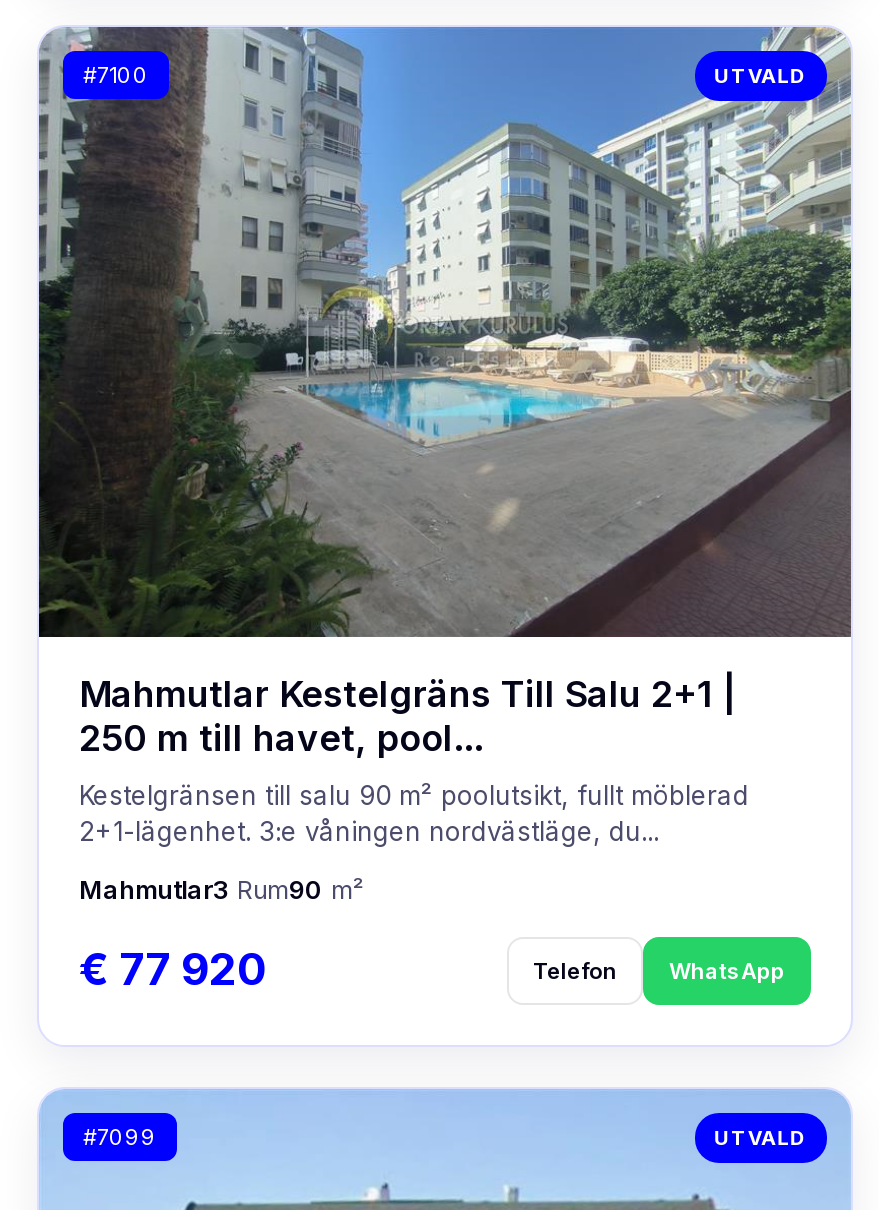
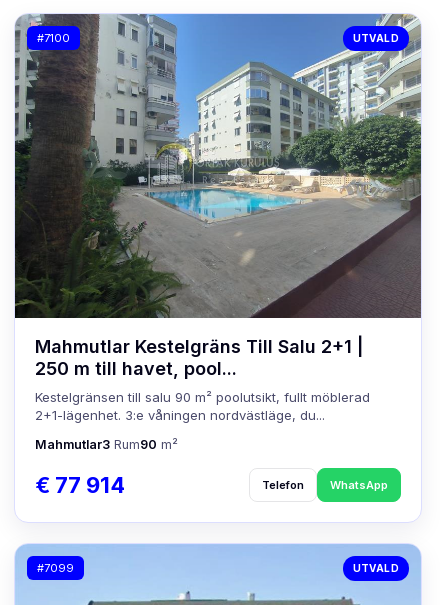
[79,943,267,995] € 77 920 -> [35,472,125,498] € 77 914

